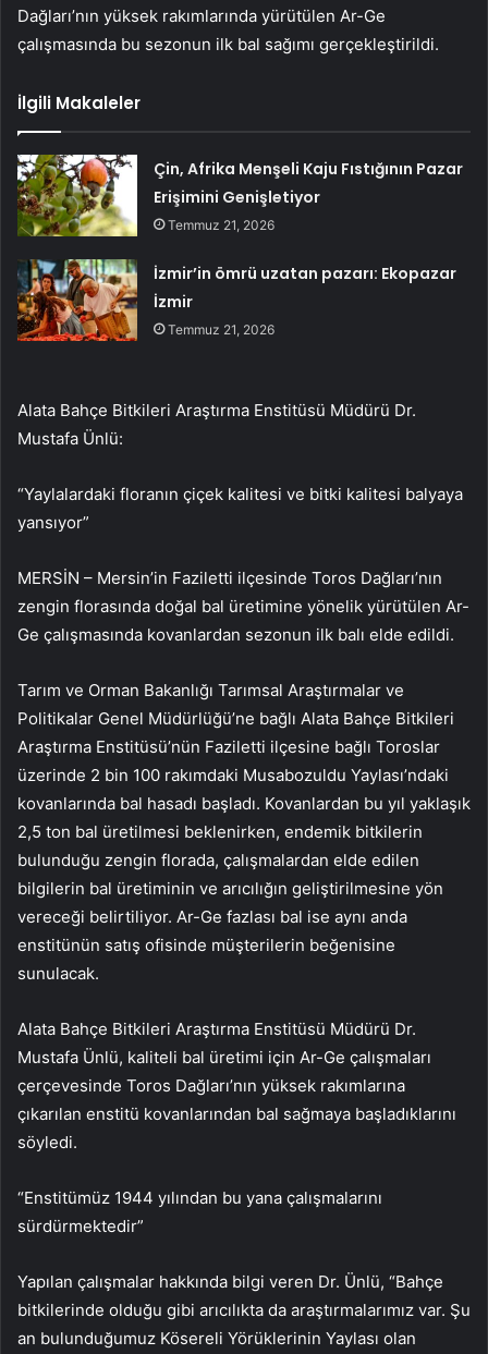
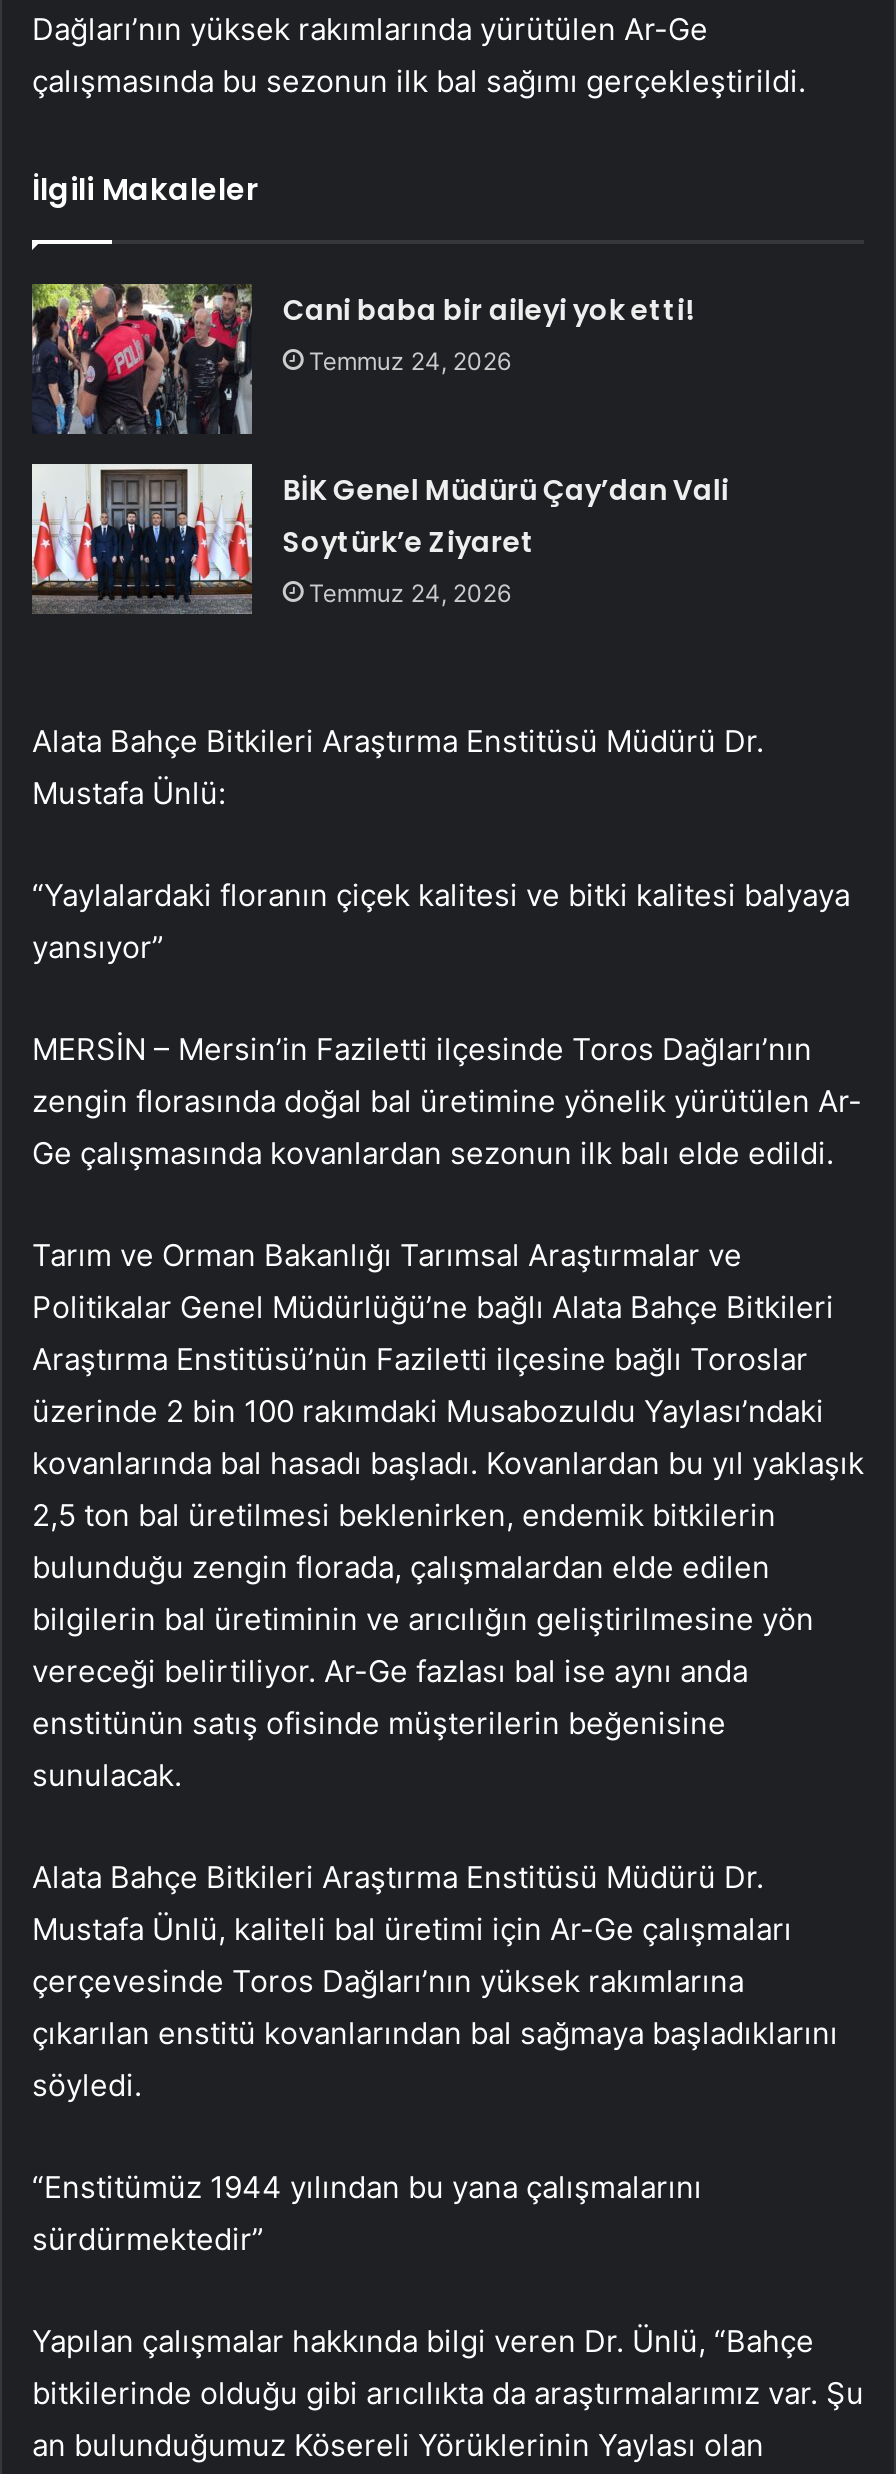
[16,154,463,237] [image] | Çin, Afrika Menşeli Kaju Fıstığının Pazar | Erişimini Genişletiyor | Temmuz 21, 2026 -> [30,282,693,436] [image] | Cani baba bir aileyi yok etti! | Temmuz 24, 2026
[16,258,457,342] [image] | İzmir’in ömrü uzatan pazarı: Ekopazar | İzmir | Temmuz 21, 2026 -> [30,462,729,616] [image] | BİK Genel Müdürü Çay’dan Vali | Soytürk’e Ziyaret | Temmuz 24, 2026

